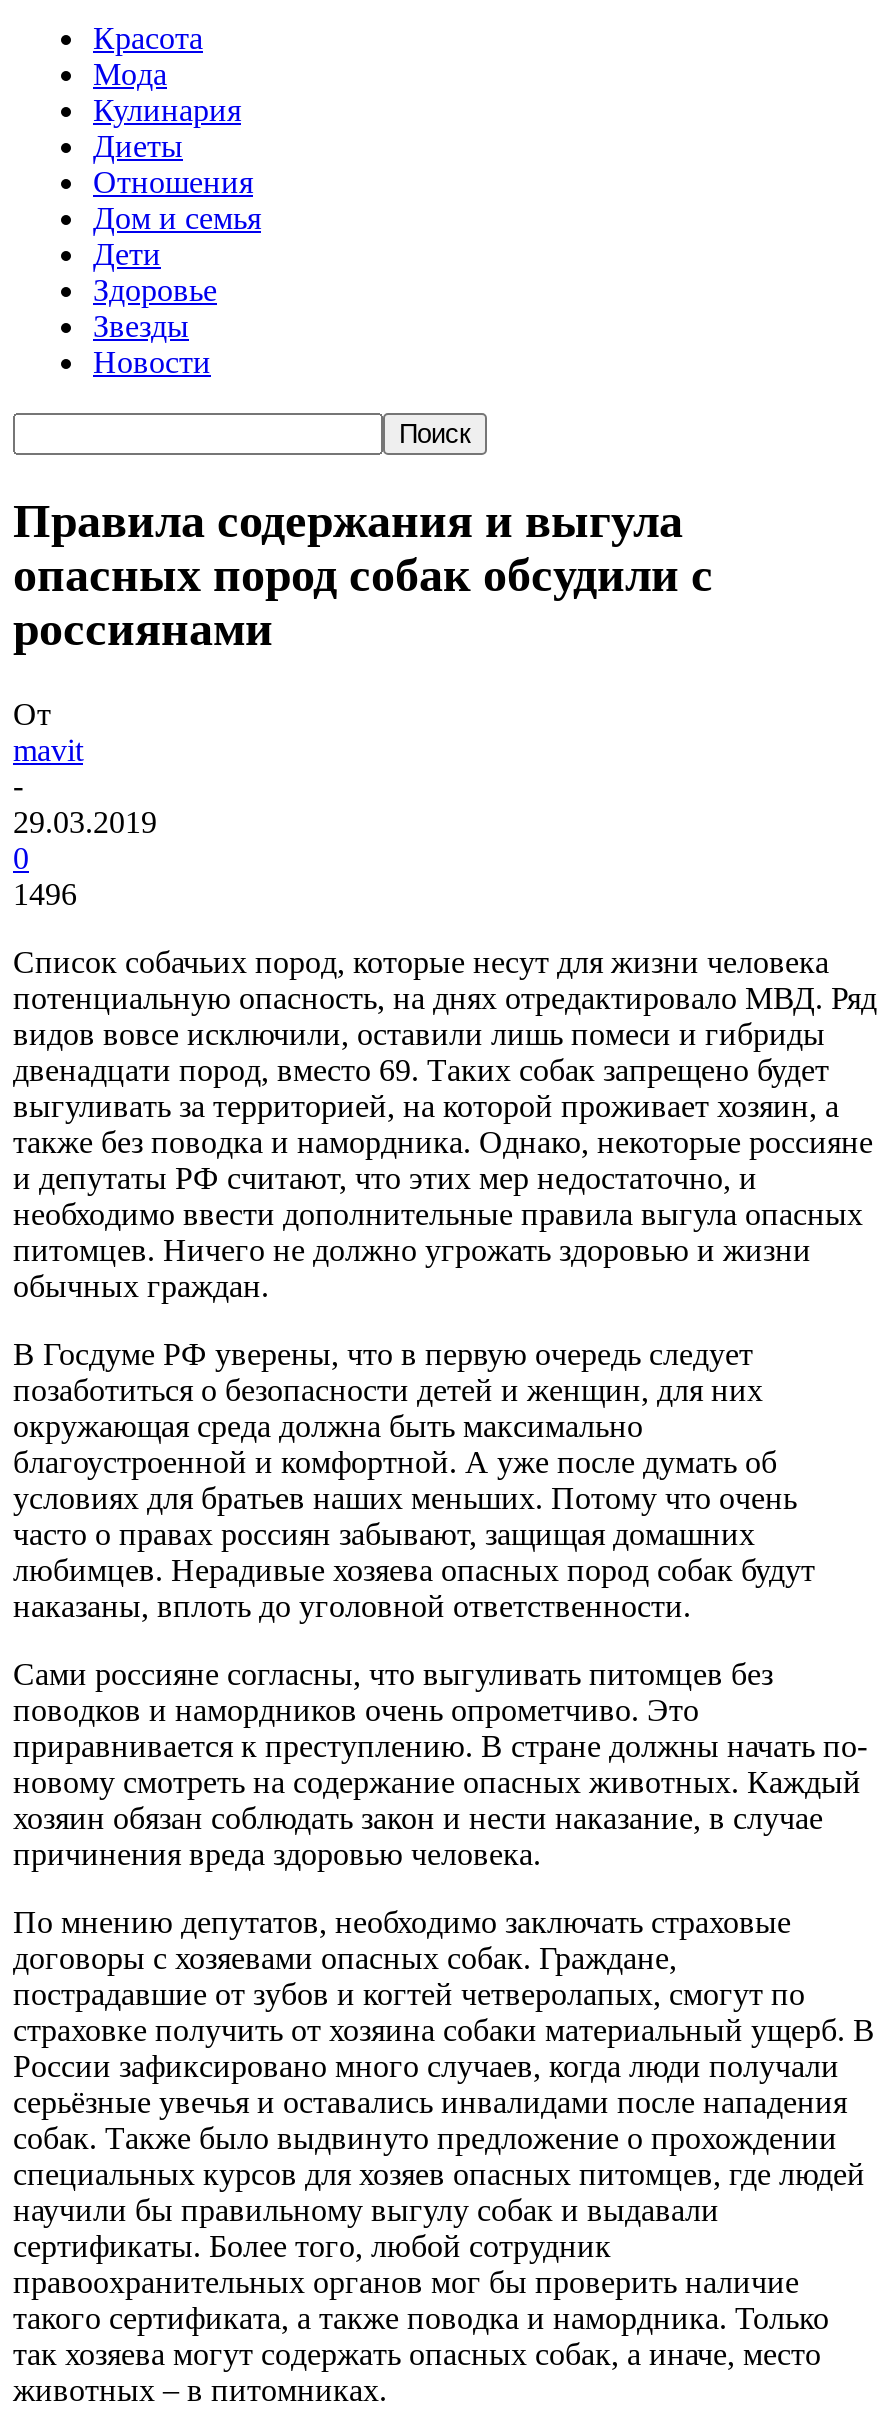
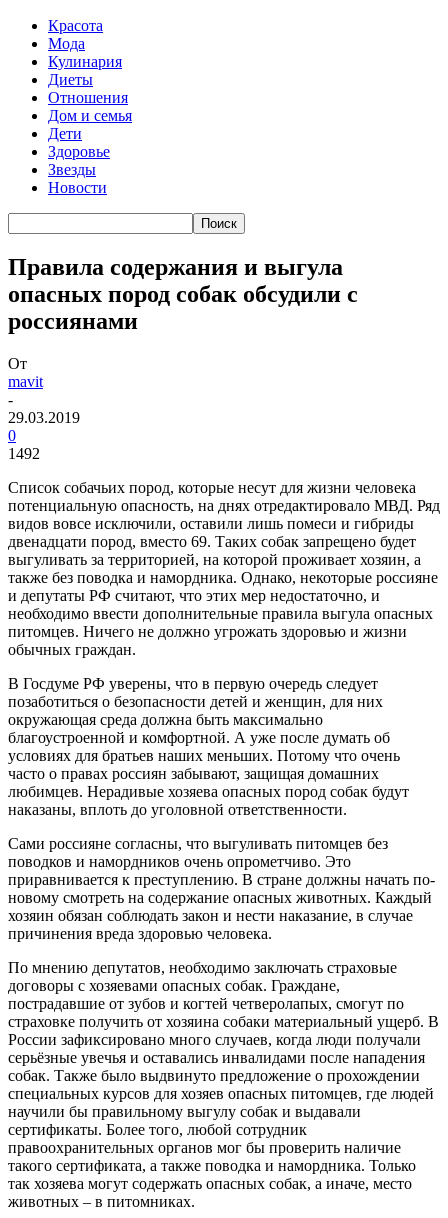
[13,877,77,911] 1496 -> [8,445,40,462] 1492

